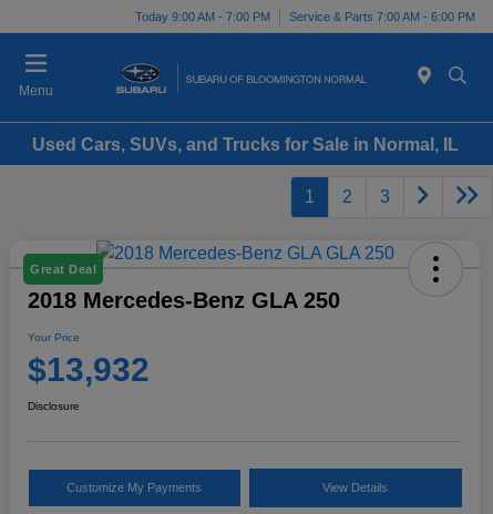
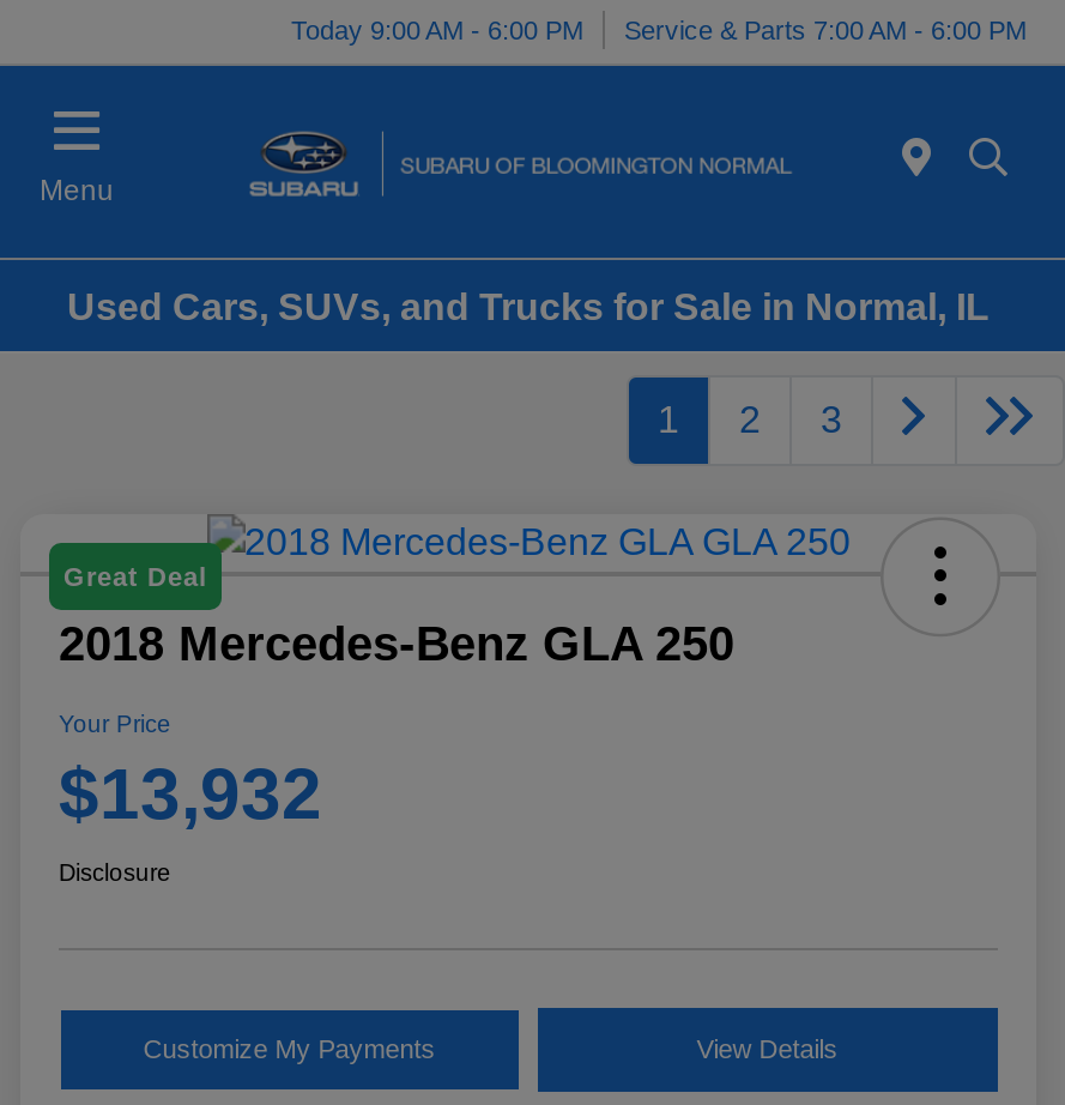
[135,9,475,23] Today 9:00 AM - 7:00 PM Service & Parts 7:00 AM - 6:00 PM -> [291,14,1027,43] Today 9:00 AM - 6:00 PM Service & Parts 7:00 AM - 6:00 PM

